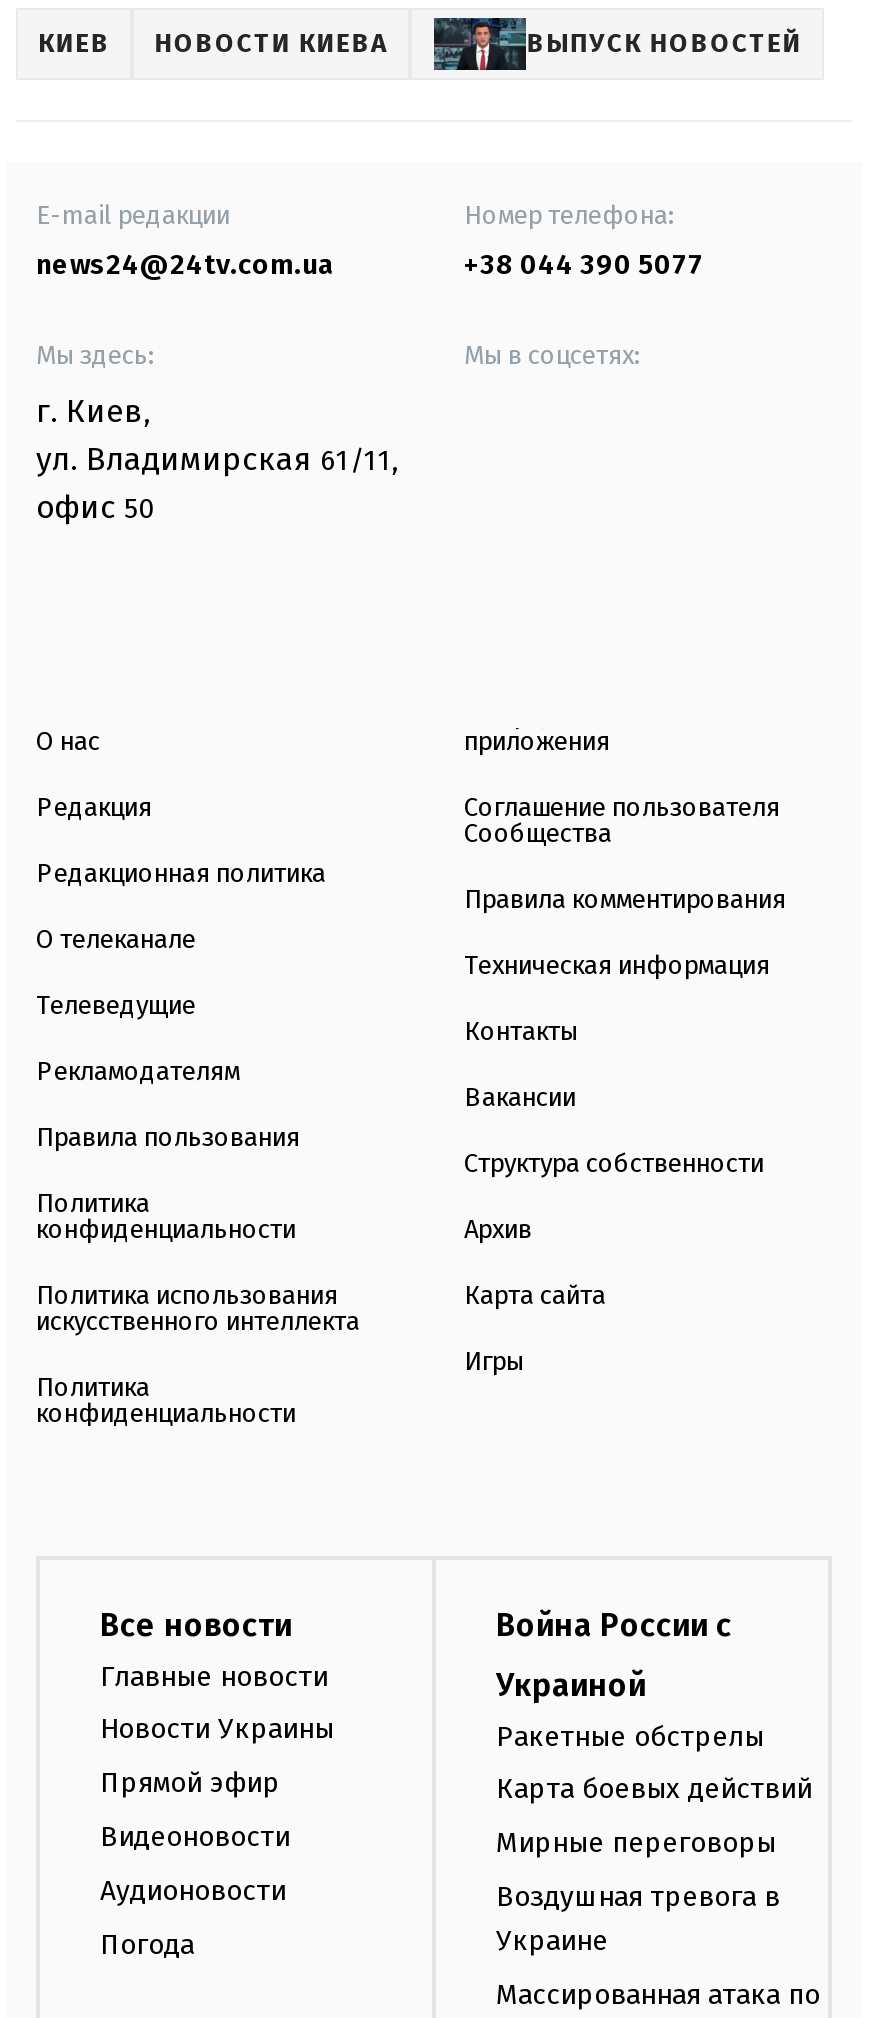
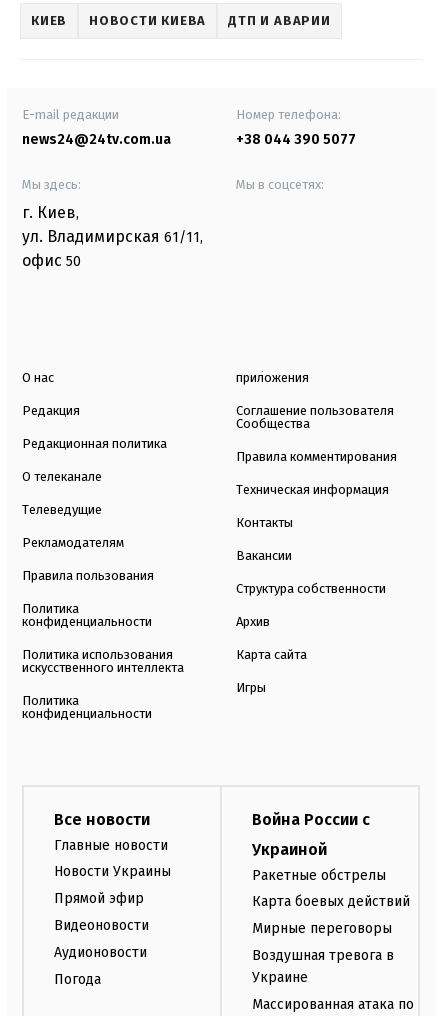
[527,28,802,58] ВЫПУСК НОВОСТЕЙ -> [228,13,331,28] ДТП И АВАРИИ

